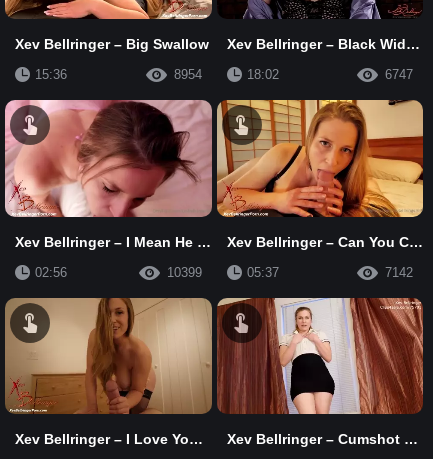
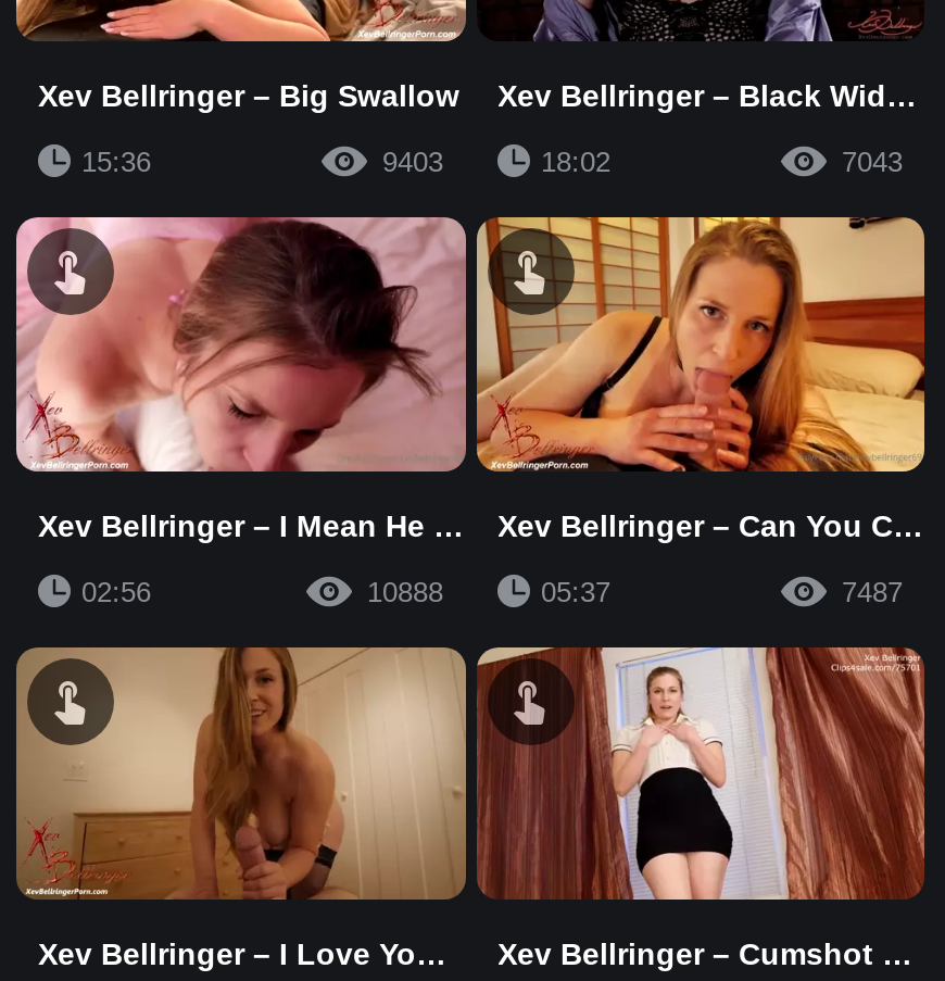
[173,67,201,82] 8954 -> [382,146,443,179] 9403
[385,67,413,82] 6747 -> [842,146,903,179] 7043
[166,264,201,279] 10399 -> [367,575,443,607] 10888
[385,264,413,279] 7142 -> [842,575,903,607] 7487

